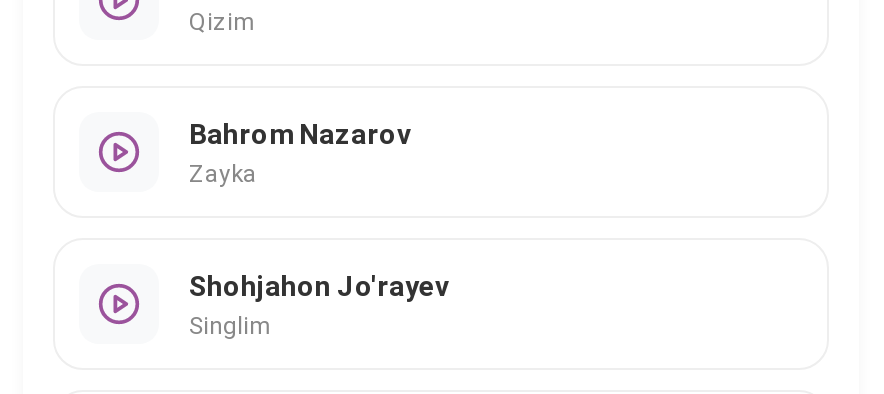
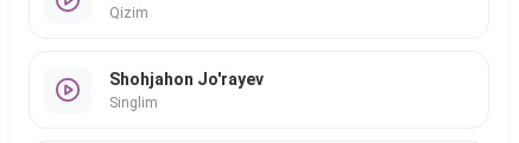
[189,117,411,187] Bahrom Nazarov | Zayka -> none

